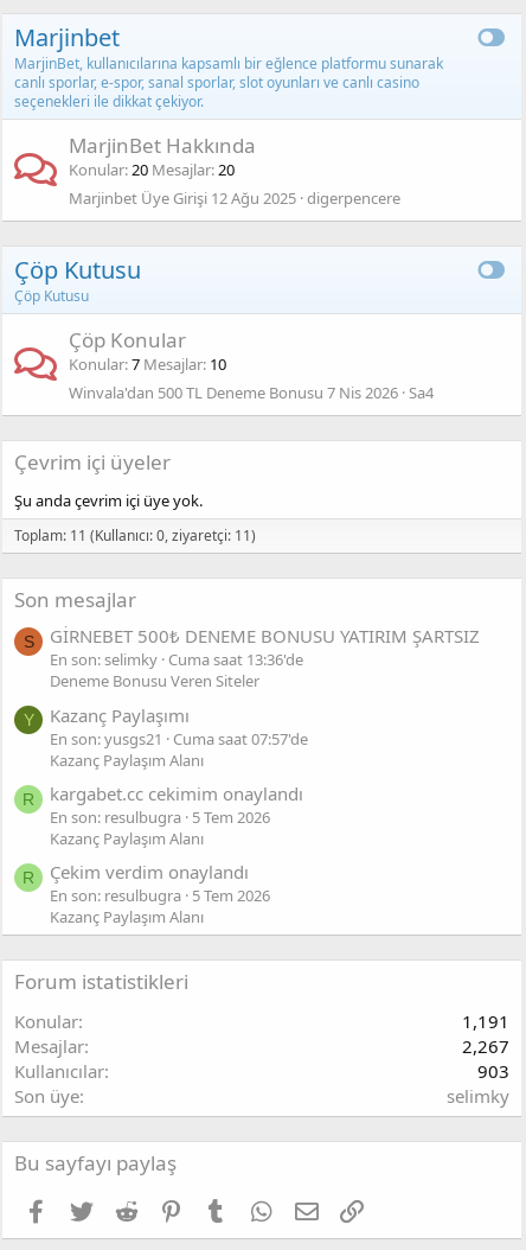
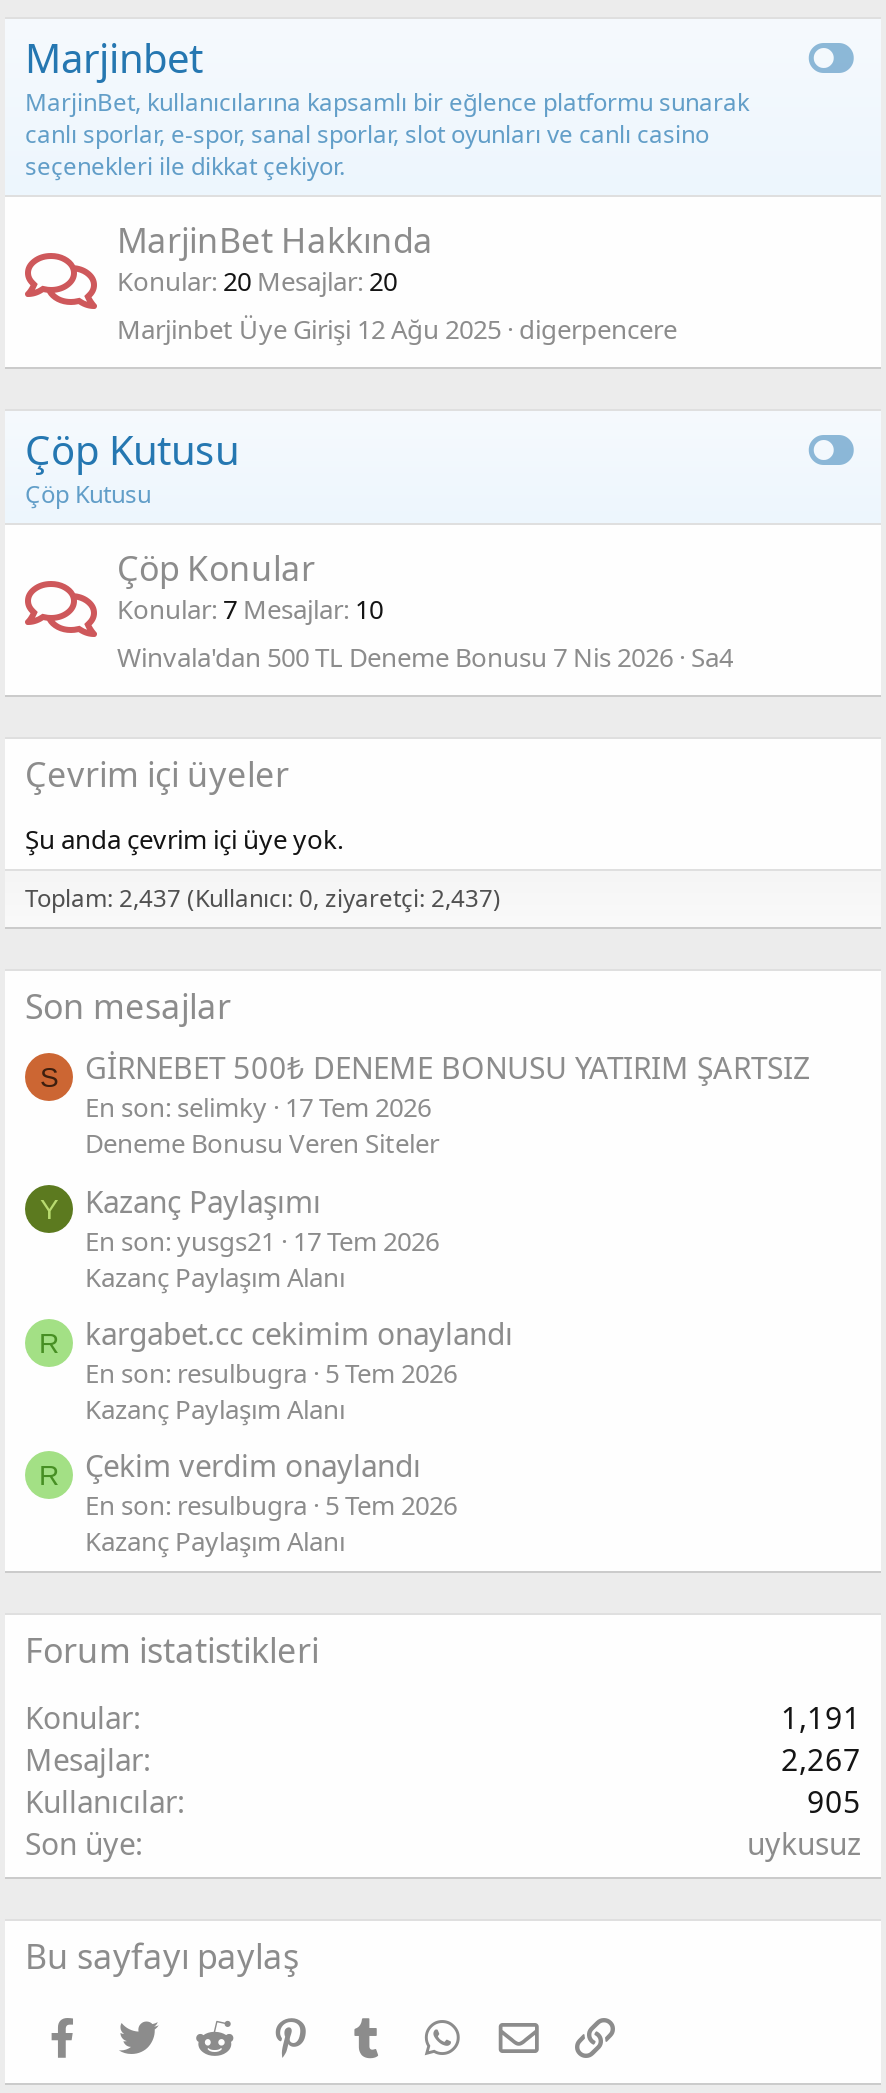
[14,525,256,546] Toplam: 11 (Kullanıcı: 0, ziyaretçi: 11) -> [25,881,501,915] Toplam: 2,437 (Kullanıcı: 0, ziyaretçi: 2,437)
[50,649,303,670] En son: selimky Cuma saat 13:36'de -> [85,1090,431,1126] En son: selimky 17 Tem 2026
[50,728,308,749] En son: yusgs21 Cuma saat 07:57'de -> [85,1222,439,1258] En son: yusgs21 17 Tem 2026
[477,1059,509,1083] 903 -> [807,1781,861,1821] 905
[447,1084,509,1108] selimky -> [747,1823,861,1863] uykusuz

